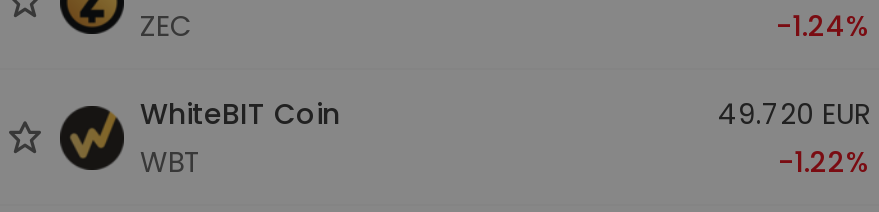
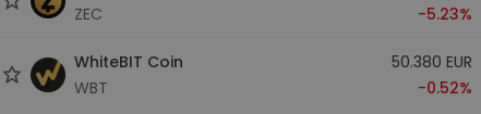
[776,5,870,45] -1.24% -> [418,3,472,24] -5.23%
[718,93,870,133] 49.720 EUR -> [392,50,472,72] 50.380 EUR
[778,141,870,181] -1.22% -> [418,77,472,98] -0.52%

